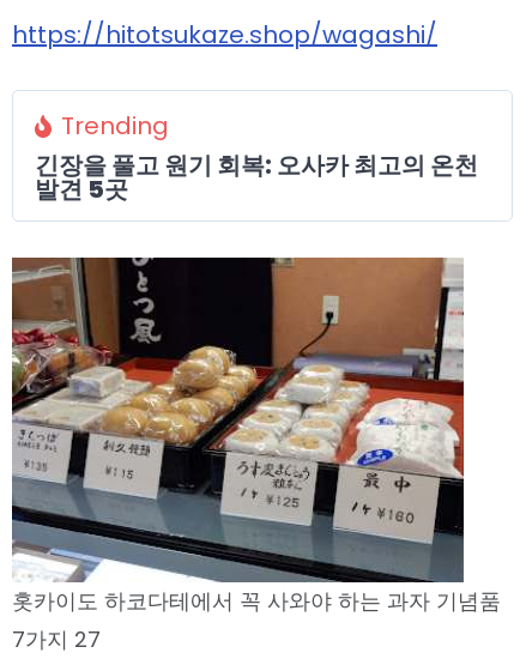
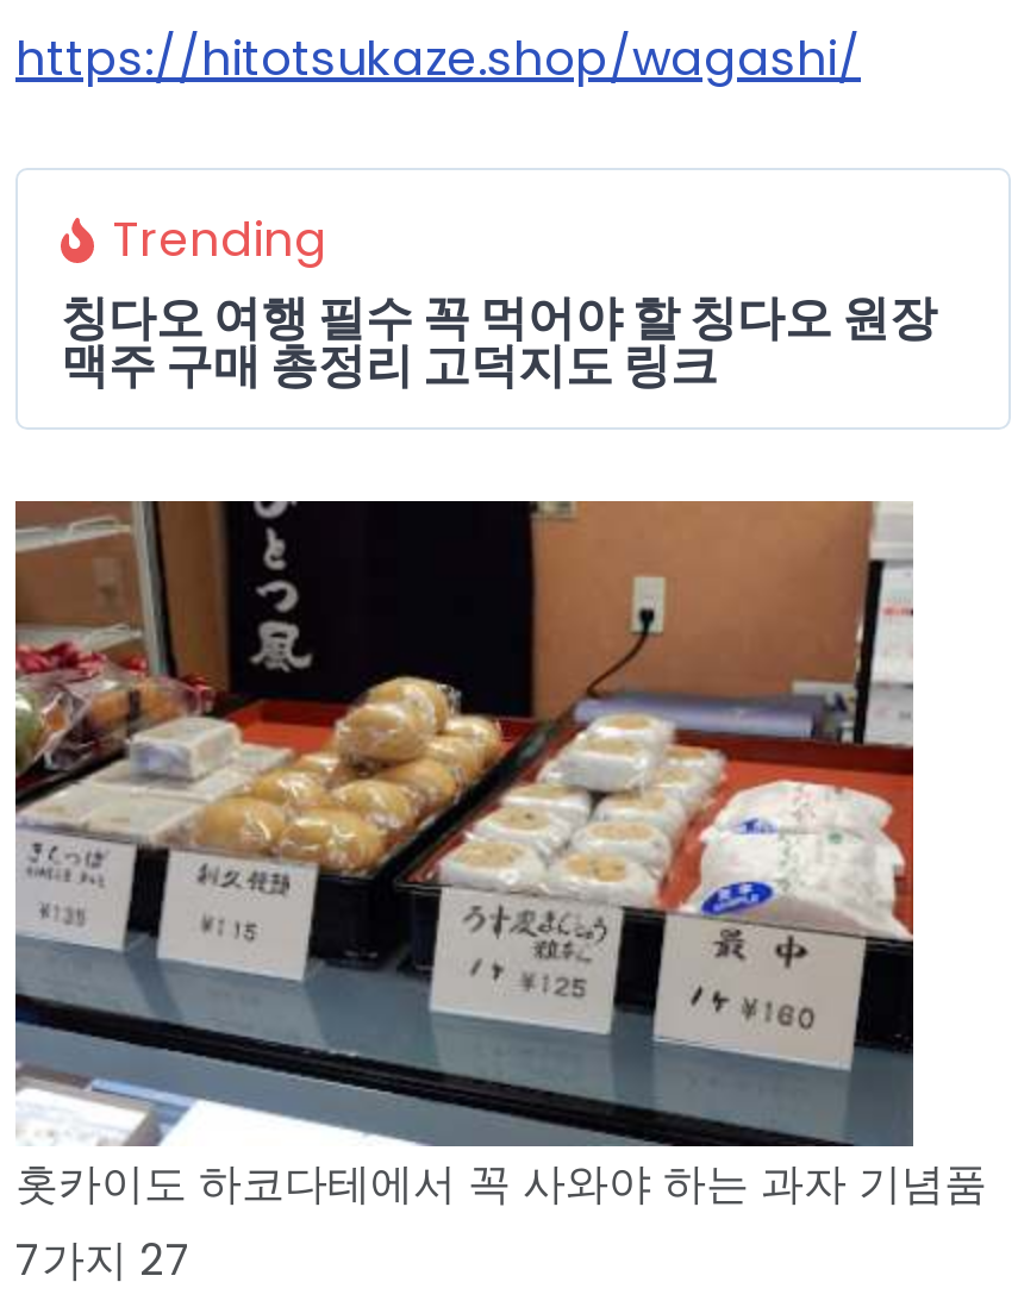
[35,148,478,206] 긴장을 풀고 원기 회복: 오사카 최고의 온천 | 발견 5곳 -> [61,284,937,399] 칭다오 여행 필수 꼭 먹어야 할 칭다오 원장 | 맥주 구매 총정리 고덕지도 링크

